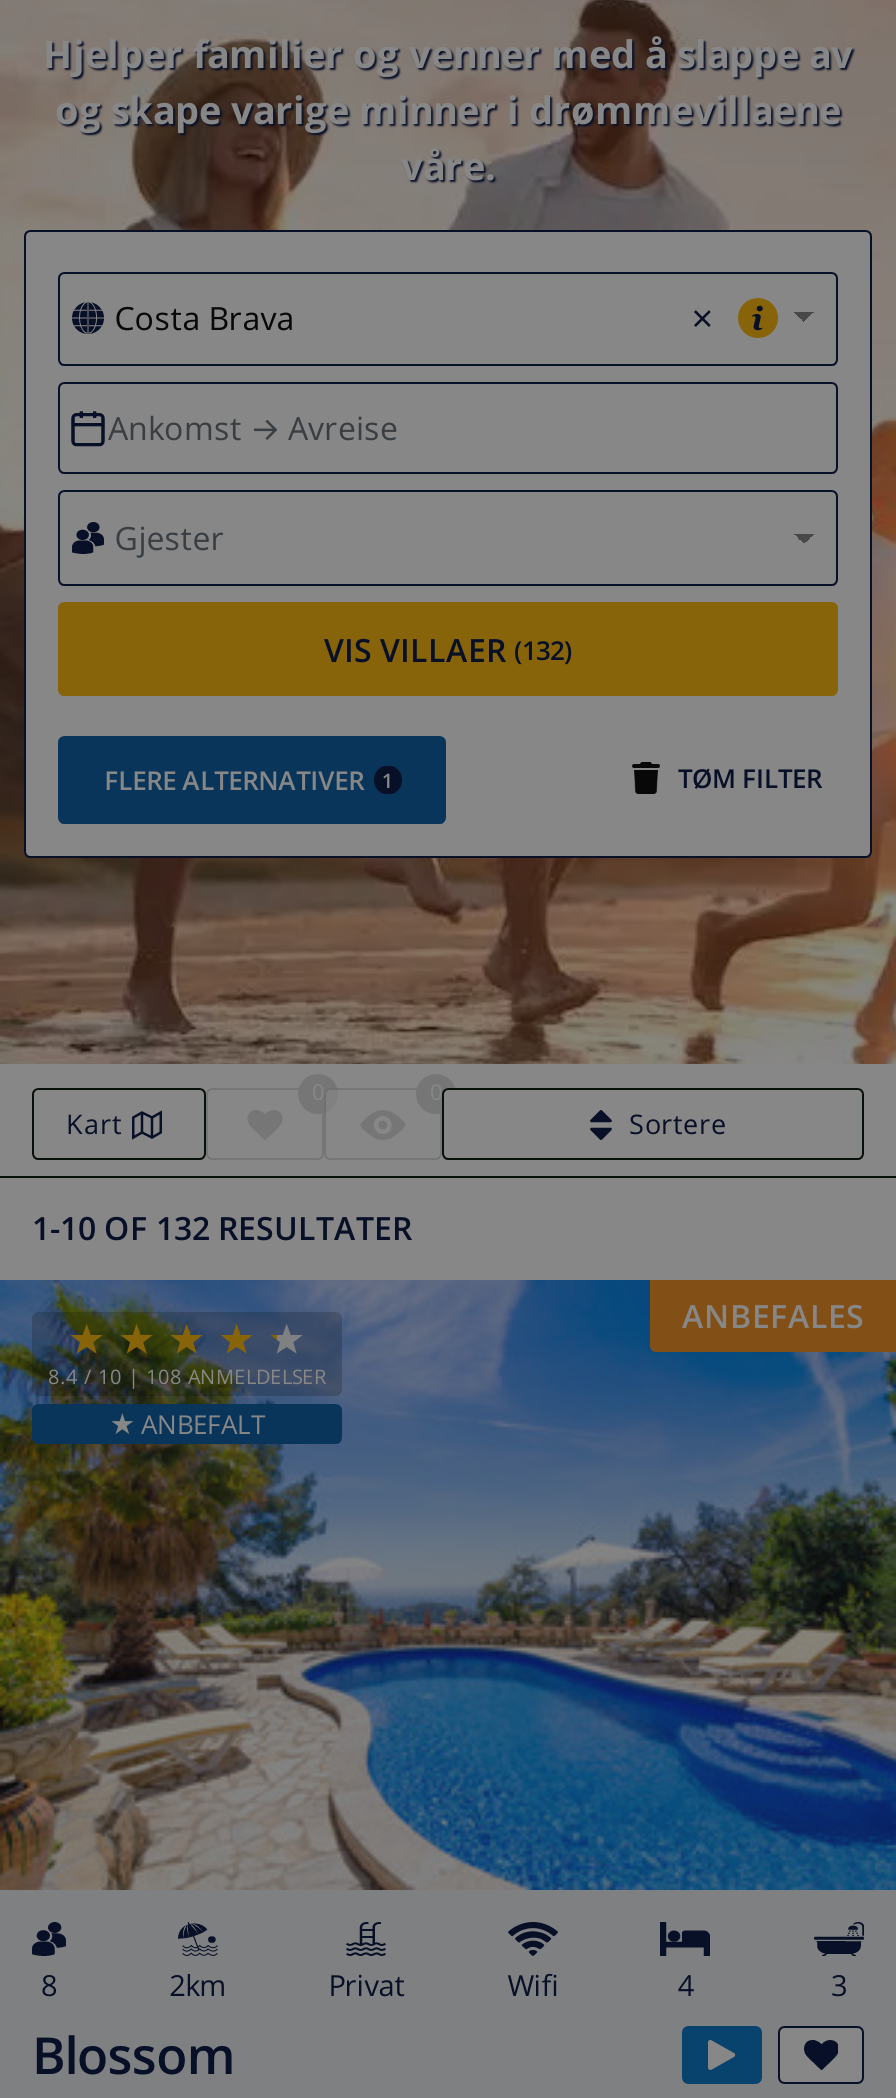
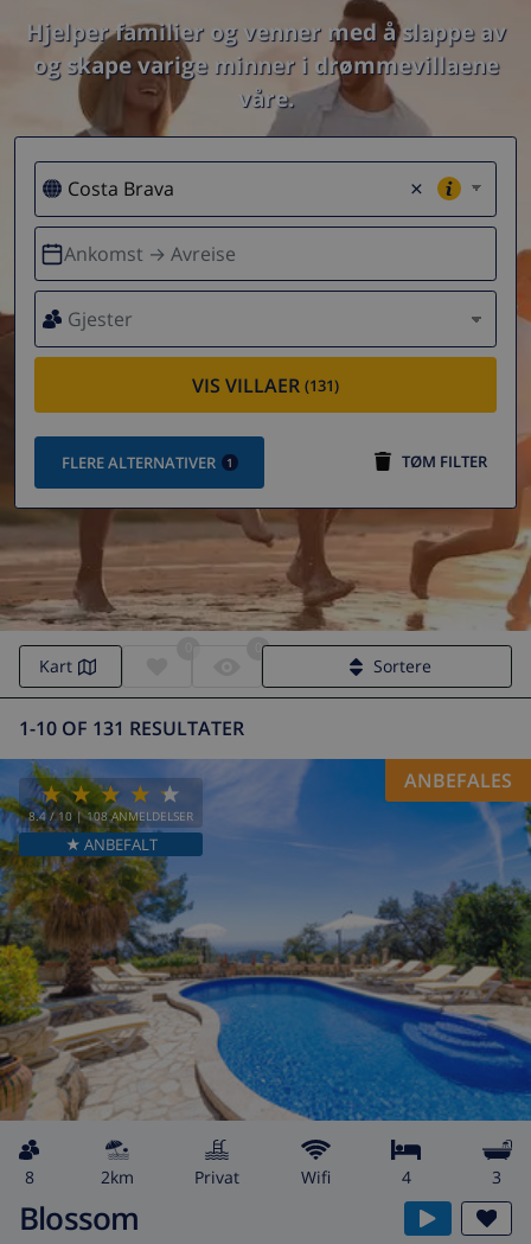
[324,627,572,671] VIS VILLAER (132) -> [192,372,339,398] VIS VILLAER (131)
[32,1206,412,1250] 1-10 OF 132 RESULTATER -> [19,715,244,741] 1-10 OF 131 RESULTATER

